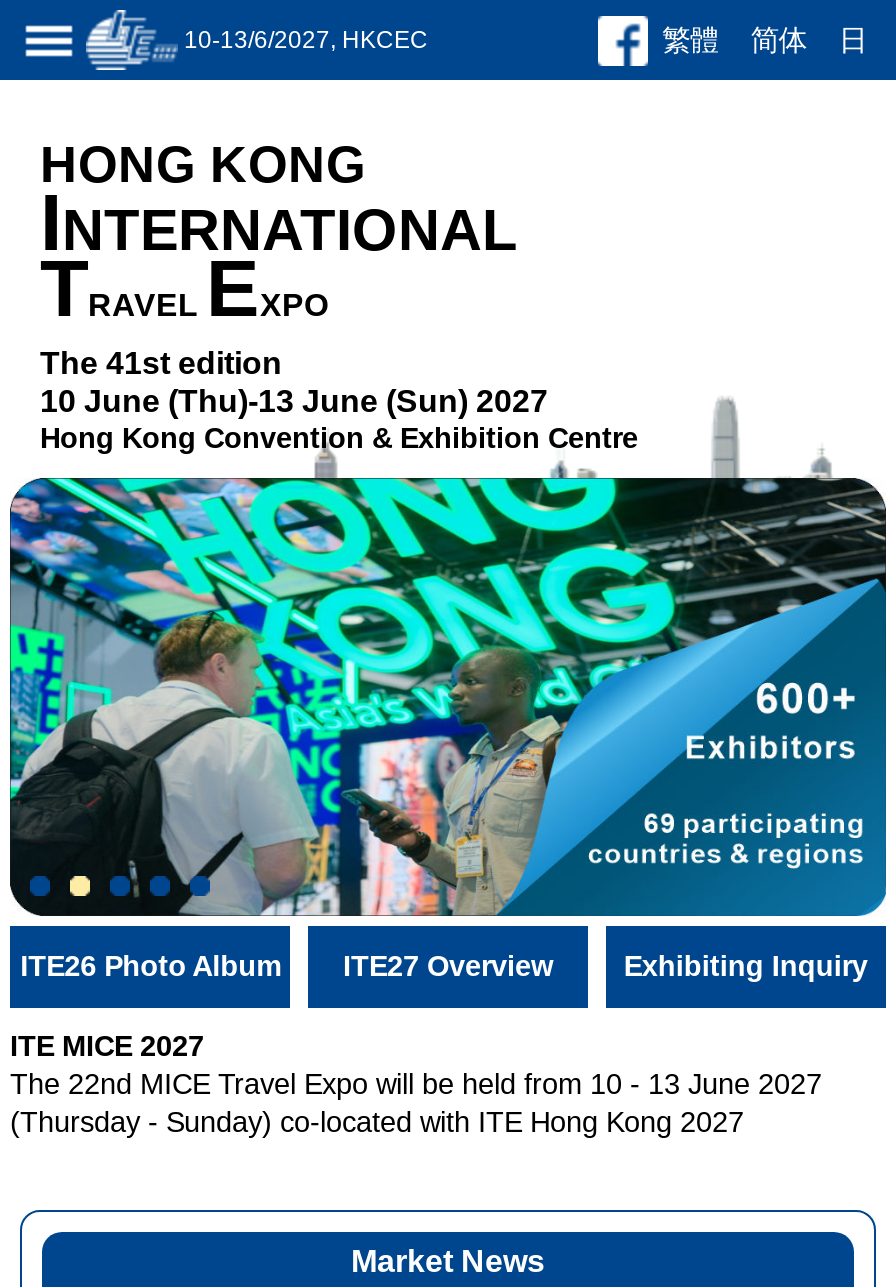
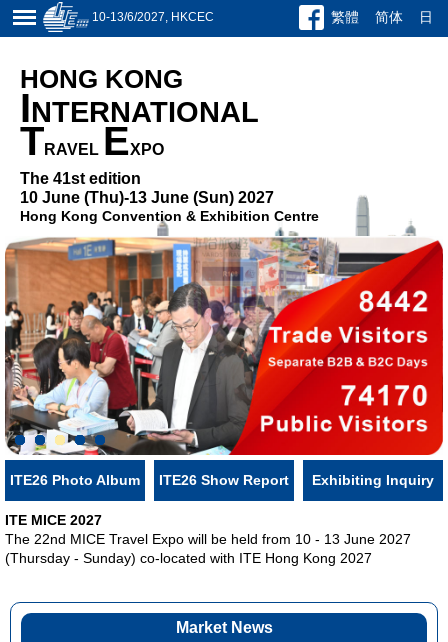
[8,476,888,982] [image] | ITE27 Overview -> [4,235,444,488] [image] | ITE26 Show Report

